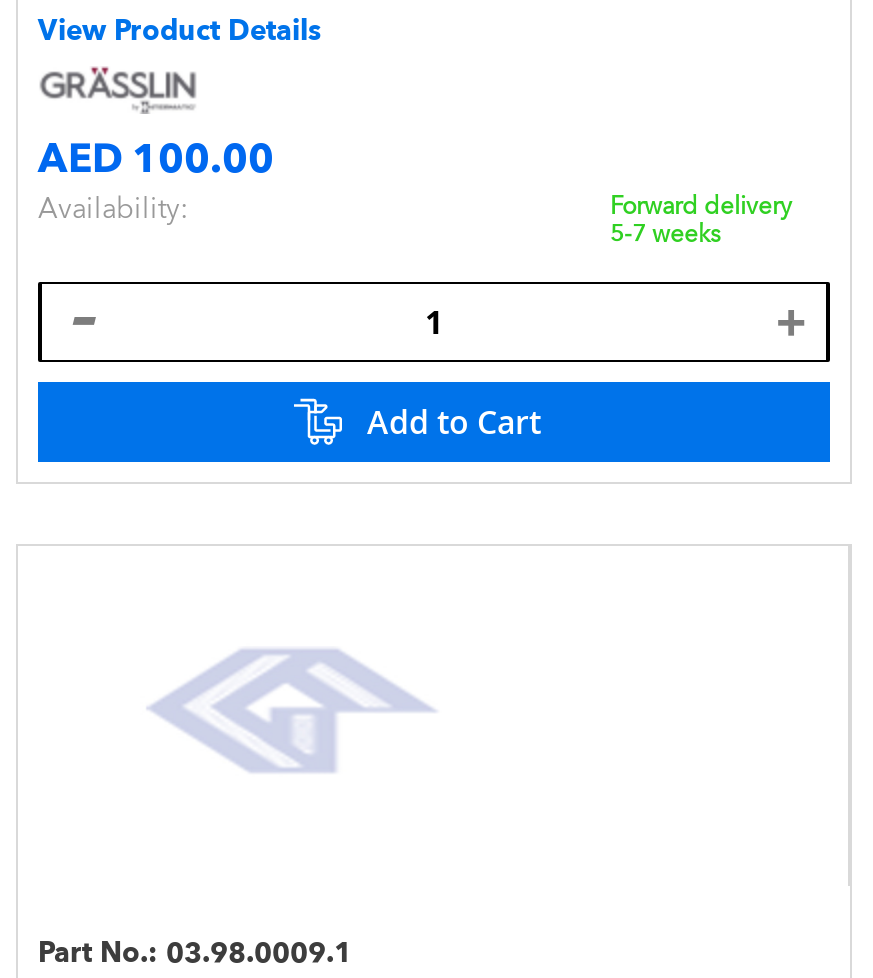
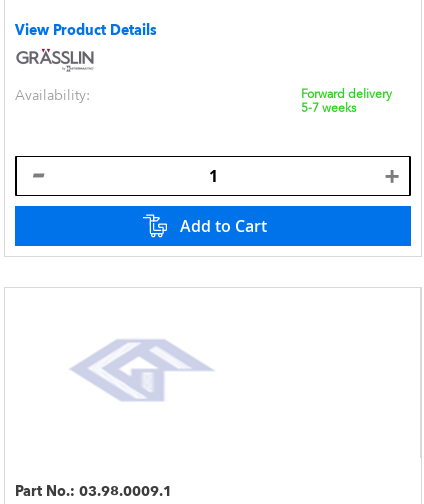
[38,134,274,182] AED 100.00 -> none
moved [38,192,792,248] -> [15,87,392,115]: Availability: | Forward delivery | 5-7 weeks

